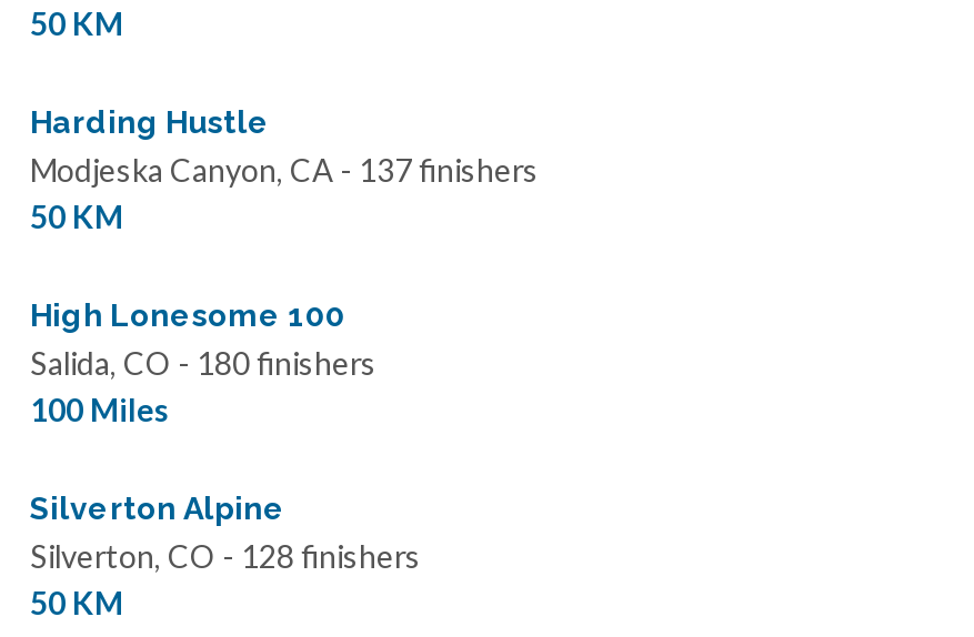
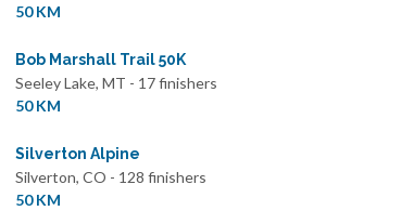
[30,104,539,189] Harding Hustle | Modjeska Canyon, CA - 137 finishers -> [15,51,217,92] Bob Marshall Trail 50K | Seeley Lake, MT - 17 finishers
[30,297,376,428] High Lonesome 100 | Salida, CO - 180 finishers | 100 Miles -> none

